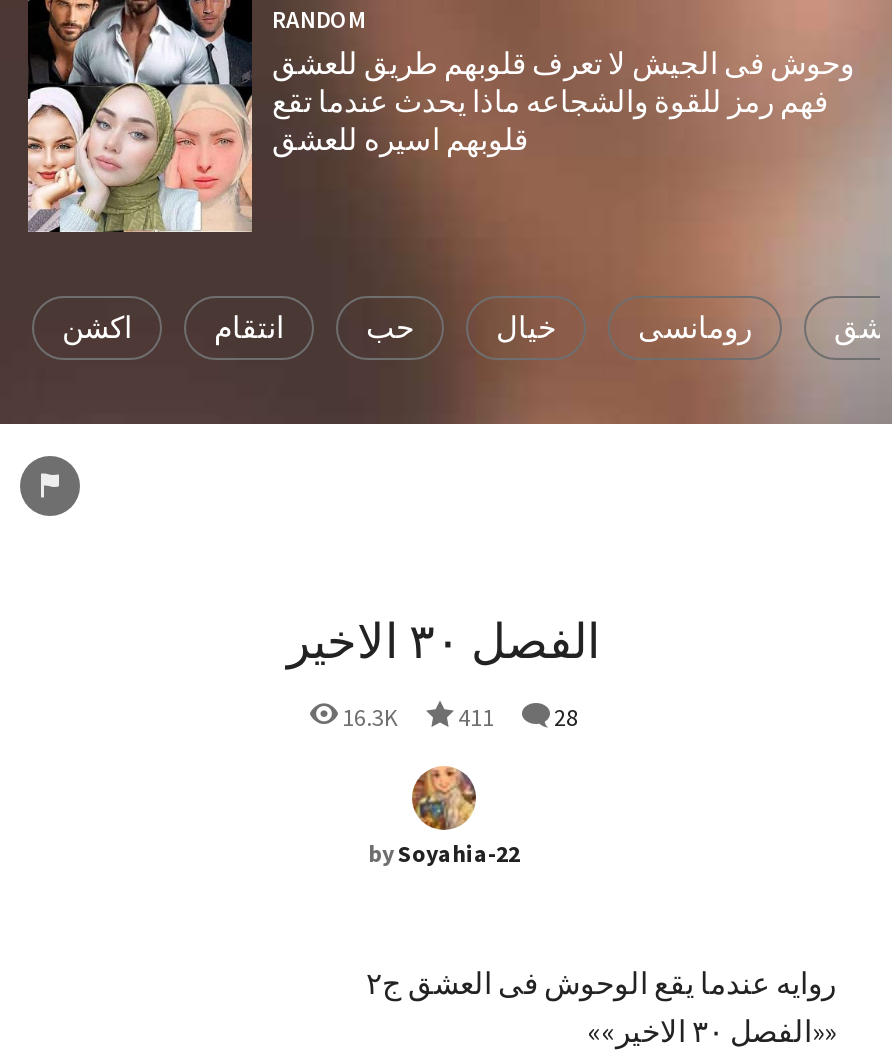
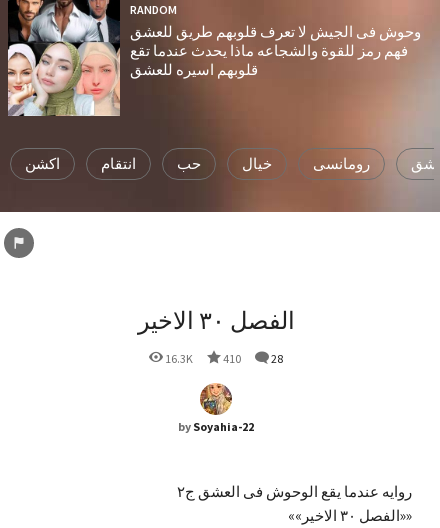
[338,702,578,732] 16.3K 411 28 -> [163,351,283,366] 16.3K 410 28

